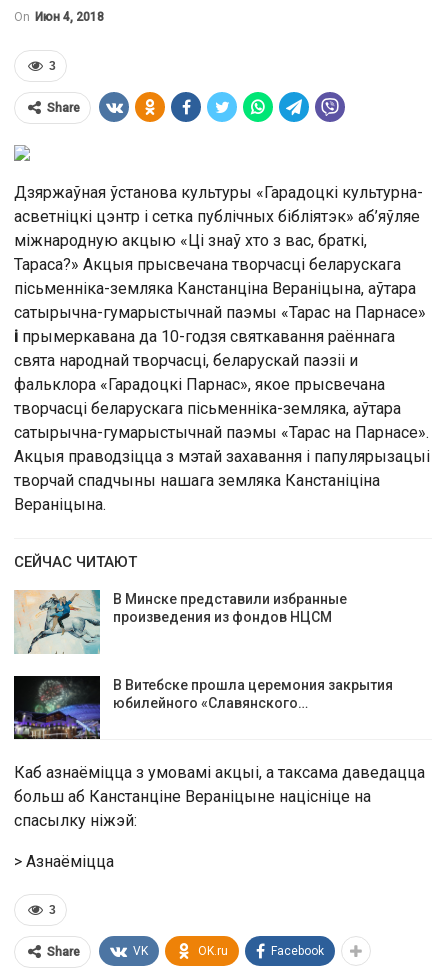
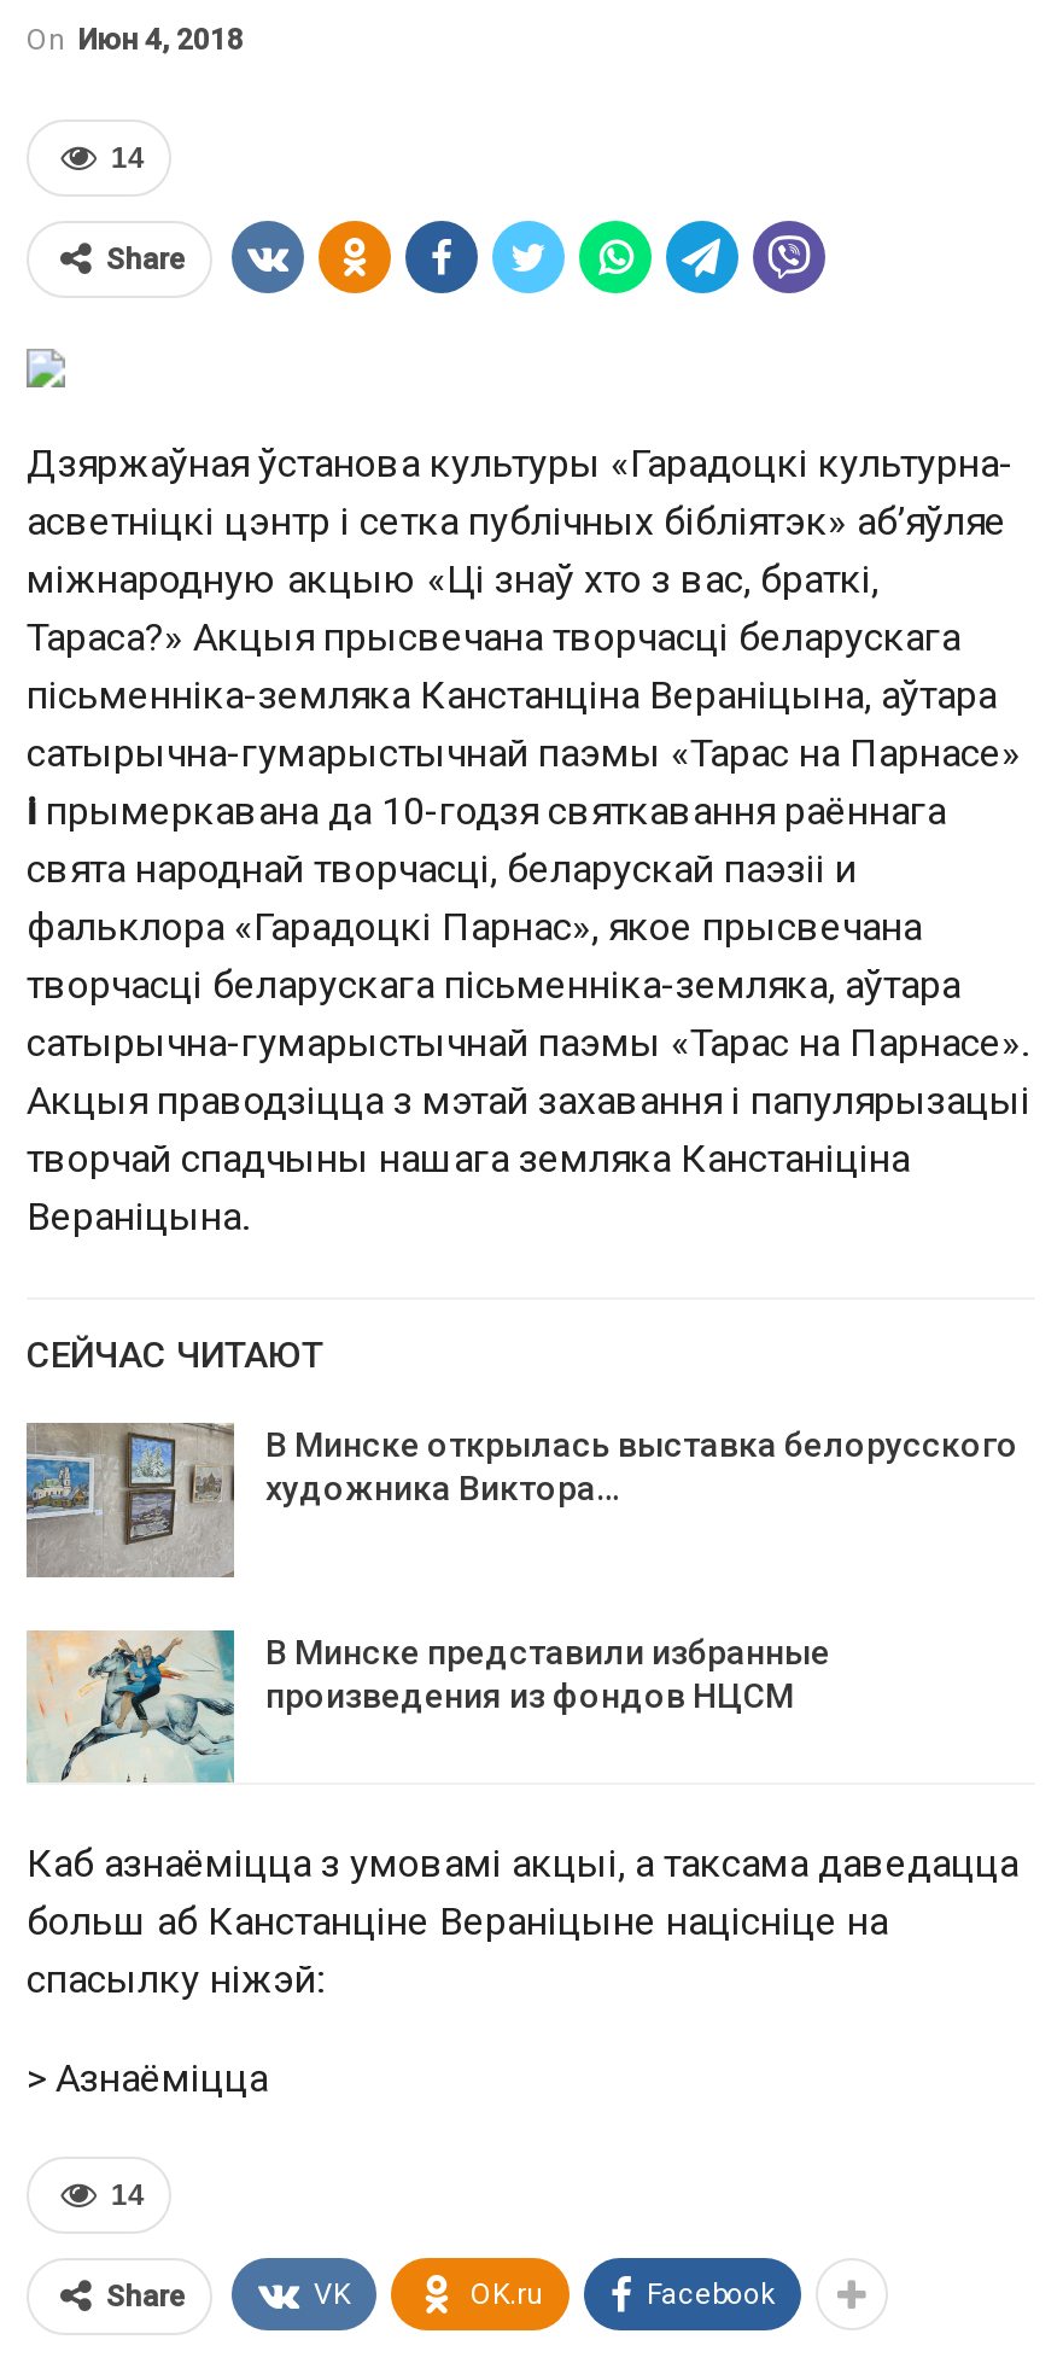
[49,59,56,73] 3 -> [111,141,145,175] 14
none -> [24,1420,1018,1577] [image] | В Минске открылась выставка белорусского | художника Виктора…
moved [13,589,347,654] -> [24,1628,830,1785]: [image] | В Минске представили избранные | произведения из фондов НЦСМ
[13,675,393,740] [image] | В Витебске прошла церемония закрытия | юбилейного «Славянского… -> none
[49,903,56,917] 3 -> [111,2179,145,2213] 14

